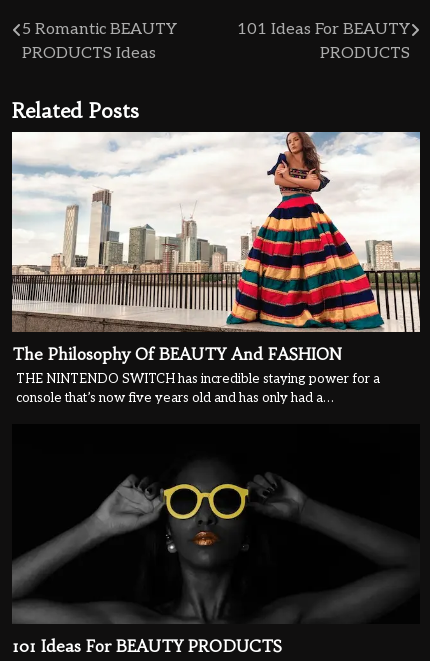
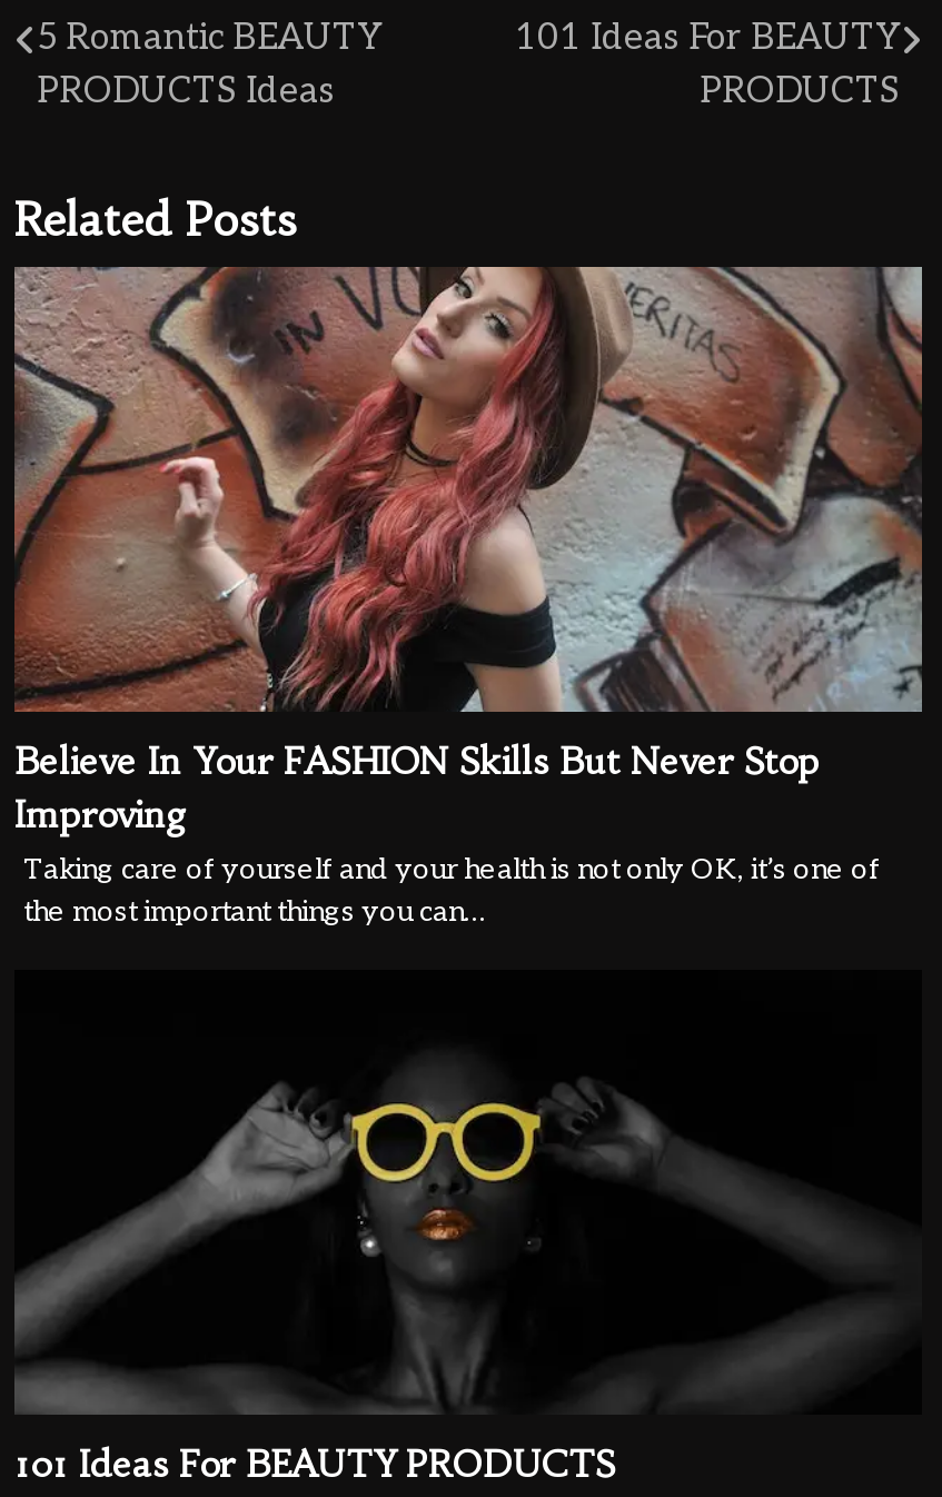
[11,131,421,406] [image] | The Philosophy Of BEAUTY And FASHION | THE NINTENDO SWITCH has incredible staying power for a | console that’s now five years old and has only had a… -> [12,266,924,931] [image] | Believe In Your FASHION Skills But Never Stop | Improving | Taking care of yourself and your health is not only OK, it’s one of | the most important things you can…

